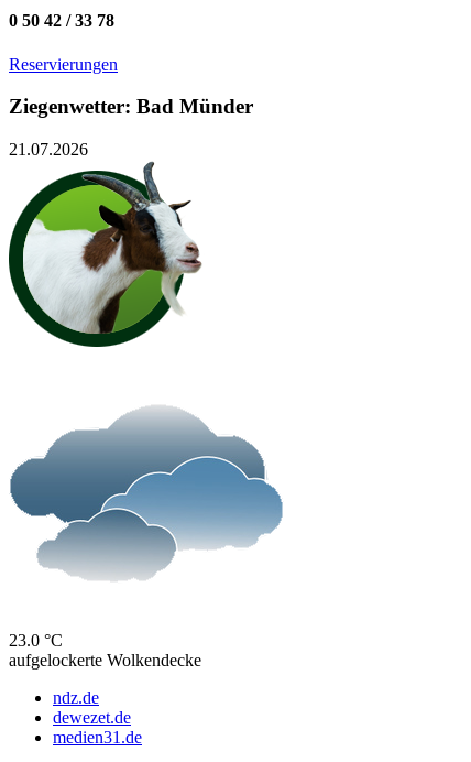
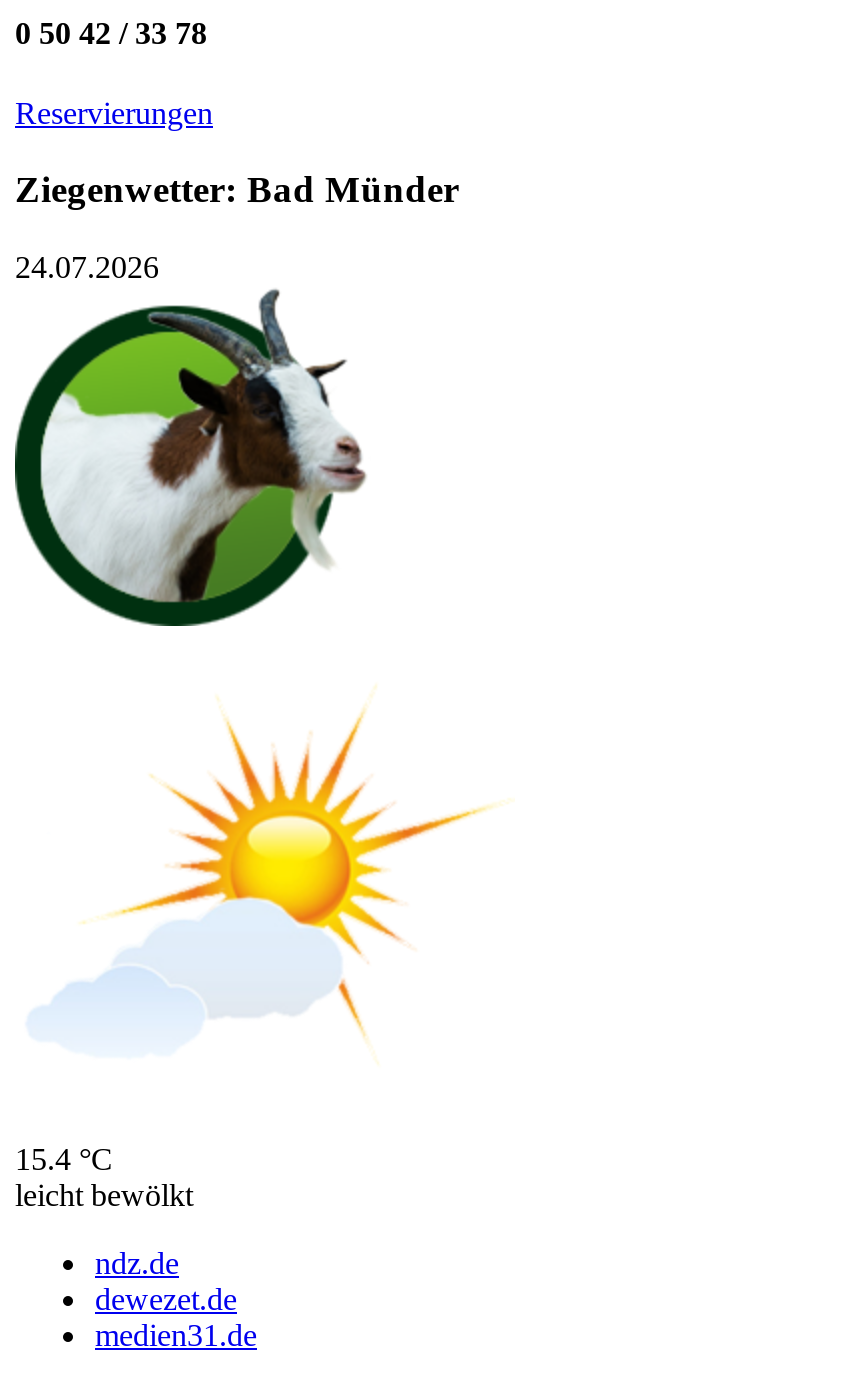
[9,140,88,159] 21.07.2026 -> [15,250,159,284] 24.07.2026
[9,398,283,580] [image] -> [17,710,511,1048] [image]
[9,631,201,670] 23.0 °C | aufgelockerte Wolkendecke -> [15,1142,193,1212] 15.4 °C | leicht bewölkt

